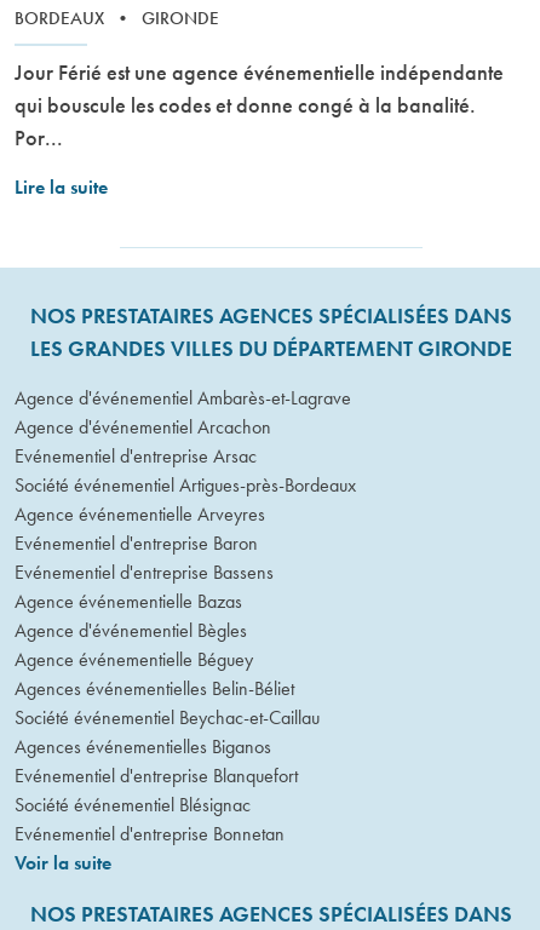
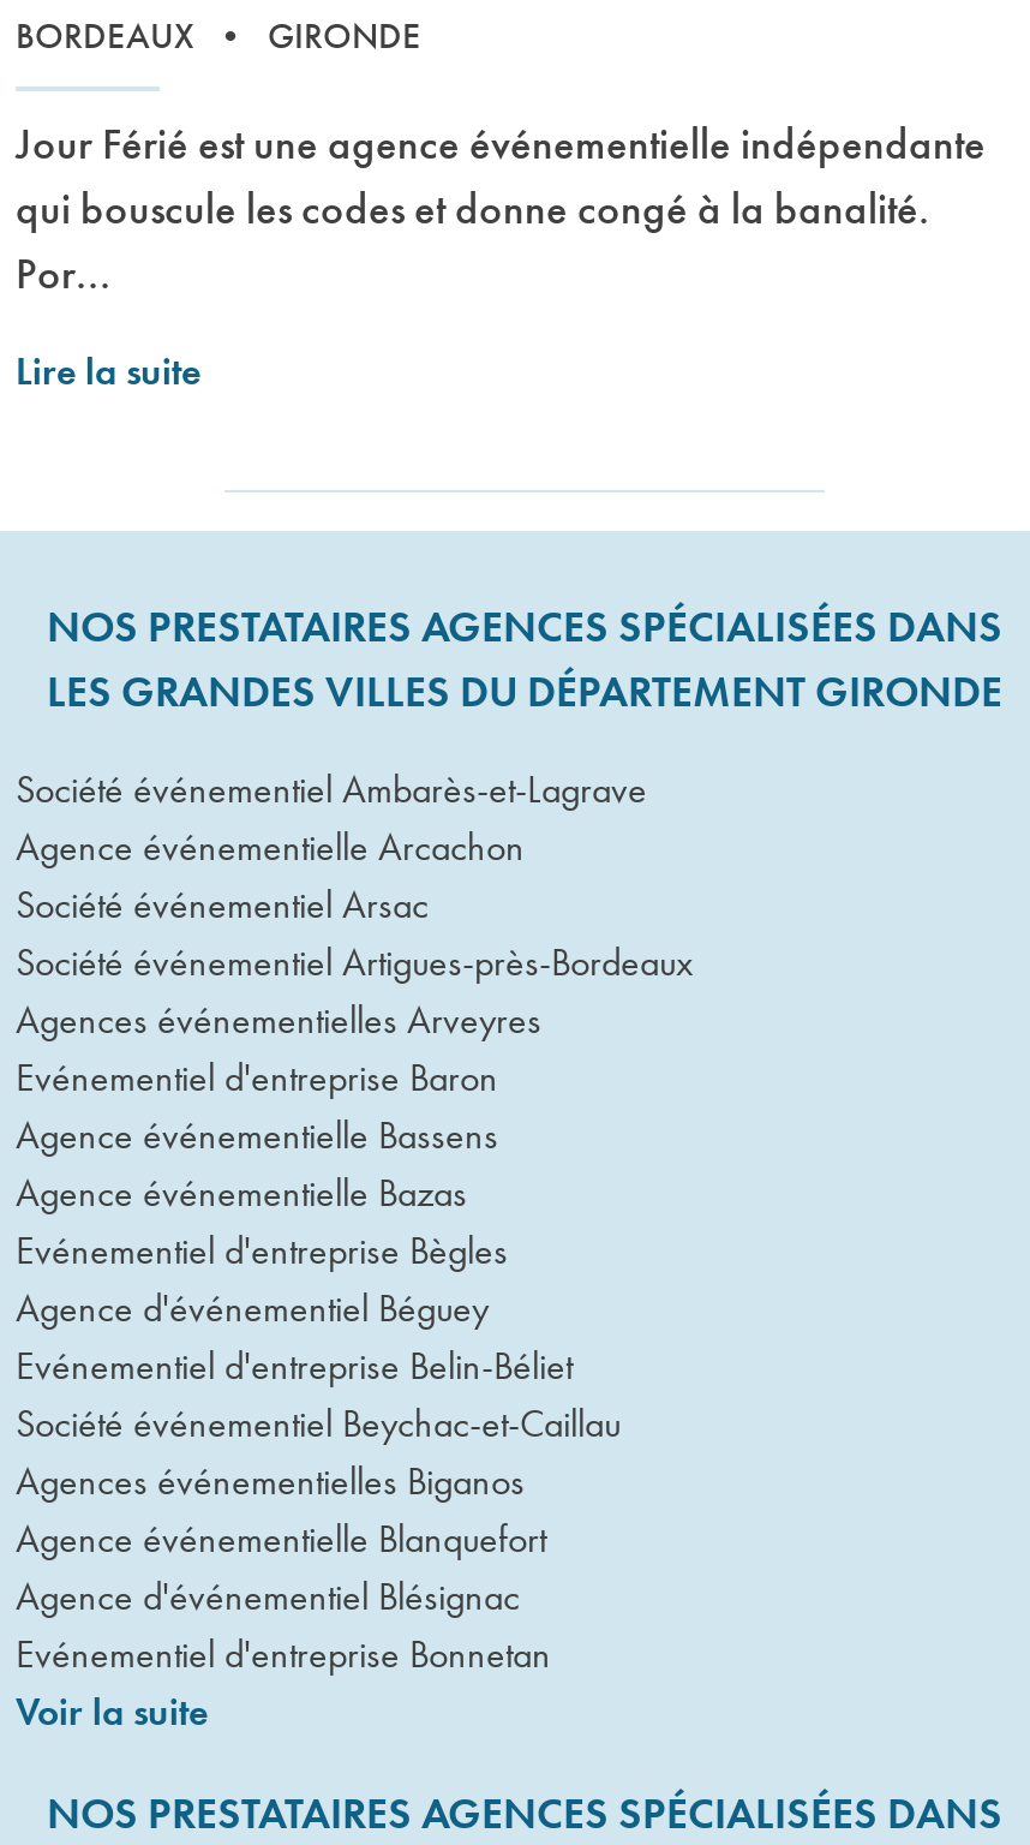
[15,385,351,410] Agence d'événementiel Ambarès-et-Lagrave -> [16,763,647,814] Société événementiel Ambarès-et-Lagrave
[15,414,271,439] Agence d'événementiel Arcachon -> [16,821,525,872] Agence événementielle Arcachon
[15,443,257,468] Evénementiel d'entreprise Arsac -> [16,879,429,929] Société événementiel Arsac
[15,501,265,527] Agence événementielle Arveyres -> [16,994,541,1045] Agences événementielles Arveyres
[15,559,274,585] Evénementiel d'entreprise Bassens -> [16,1109,498,1160] Agence événementielle Bassens
[15,617,247,643] Agence d'événementiel Bègles -> [16,1225,508,1275] Evénementiel d'entreprise Bègles
[15,646,253,672] Agence événementielle Béguey -> [16,1282,489,1333] Agence d'événementiel Béguey
[15,675,294,701] Agences événementielles Belin-Béliet -> [16,1340,573,1390] Evénementiel d'entreprise Belin-Béliet
[15,763,298,788] Evénementiel d'entreprise Blanquefort -> [16,1513,546,1563] Agence événementielle Blanquefort
[15,792,251,817] Société événementiel Blésignac -> [16,1571,520,1621] Agence d'événementiel Blésignac

